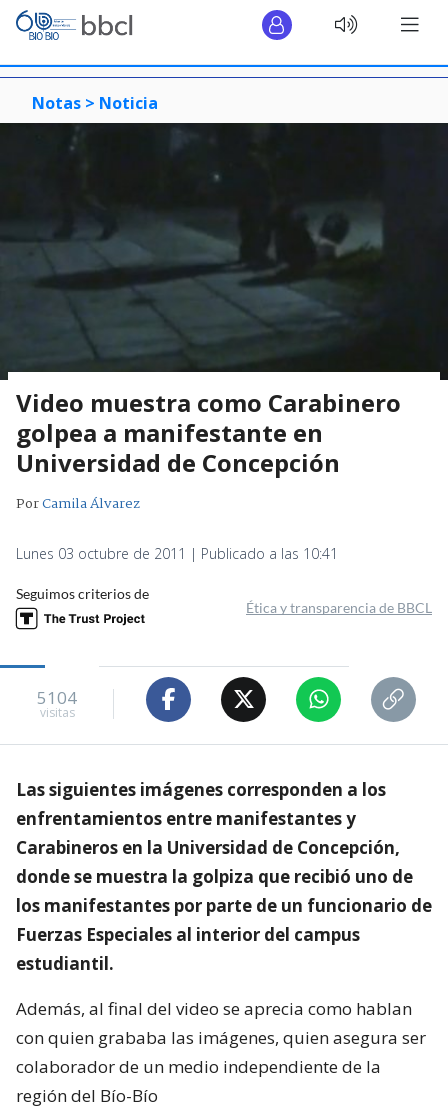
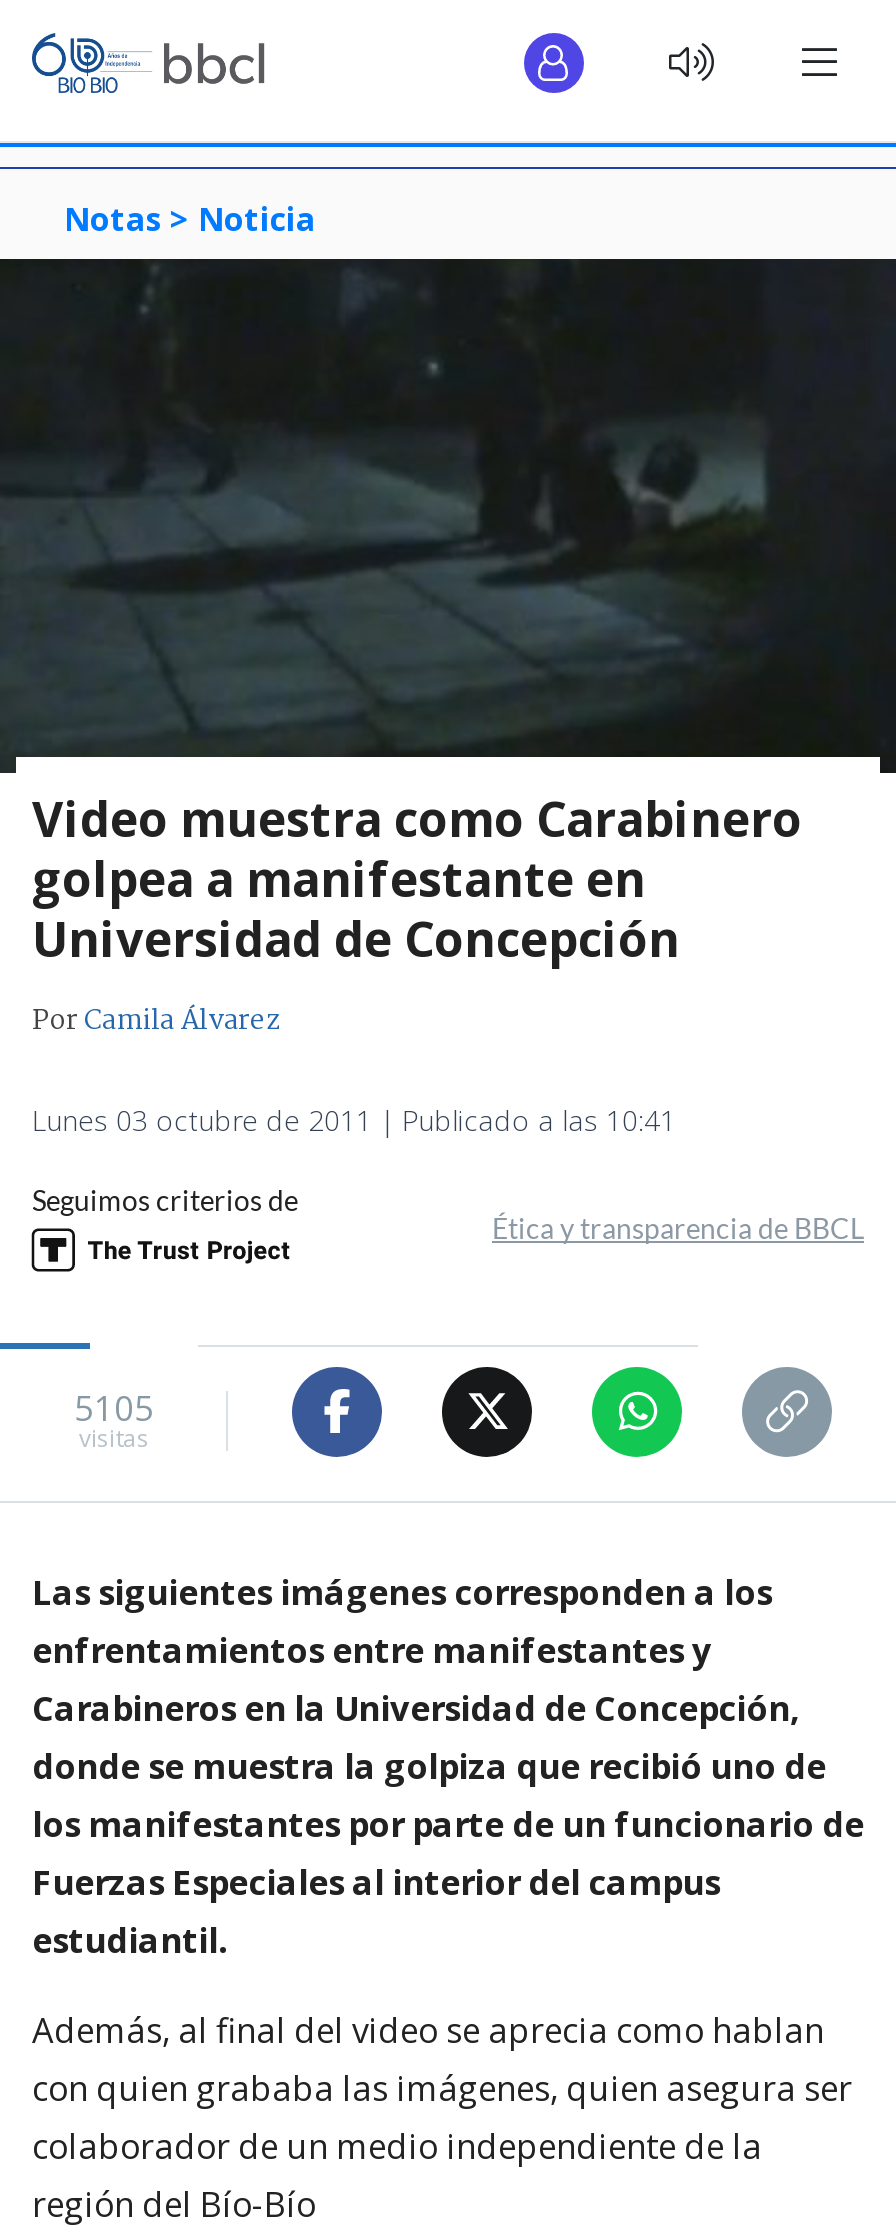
[37,686,77,709] 5104 -> [74,1386,154,1432] 5105

